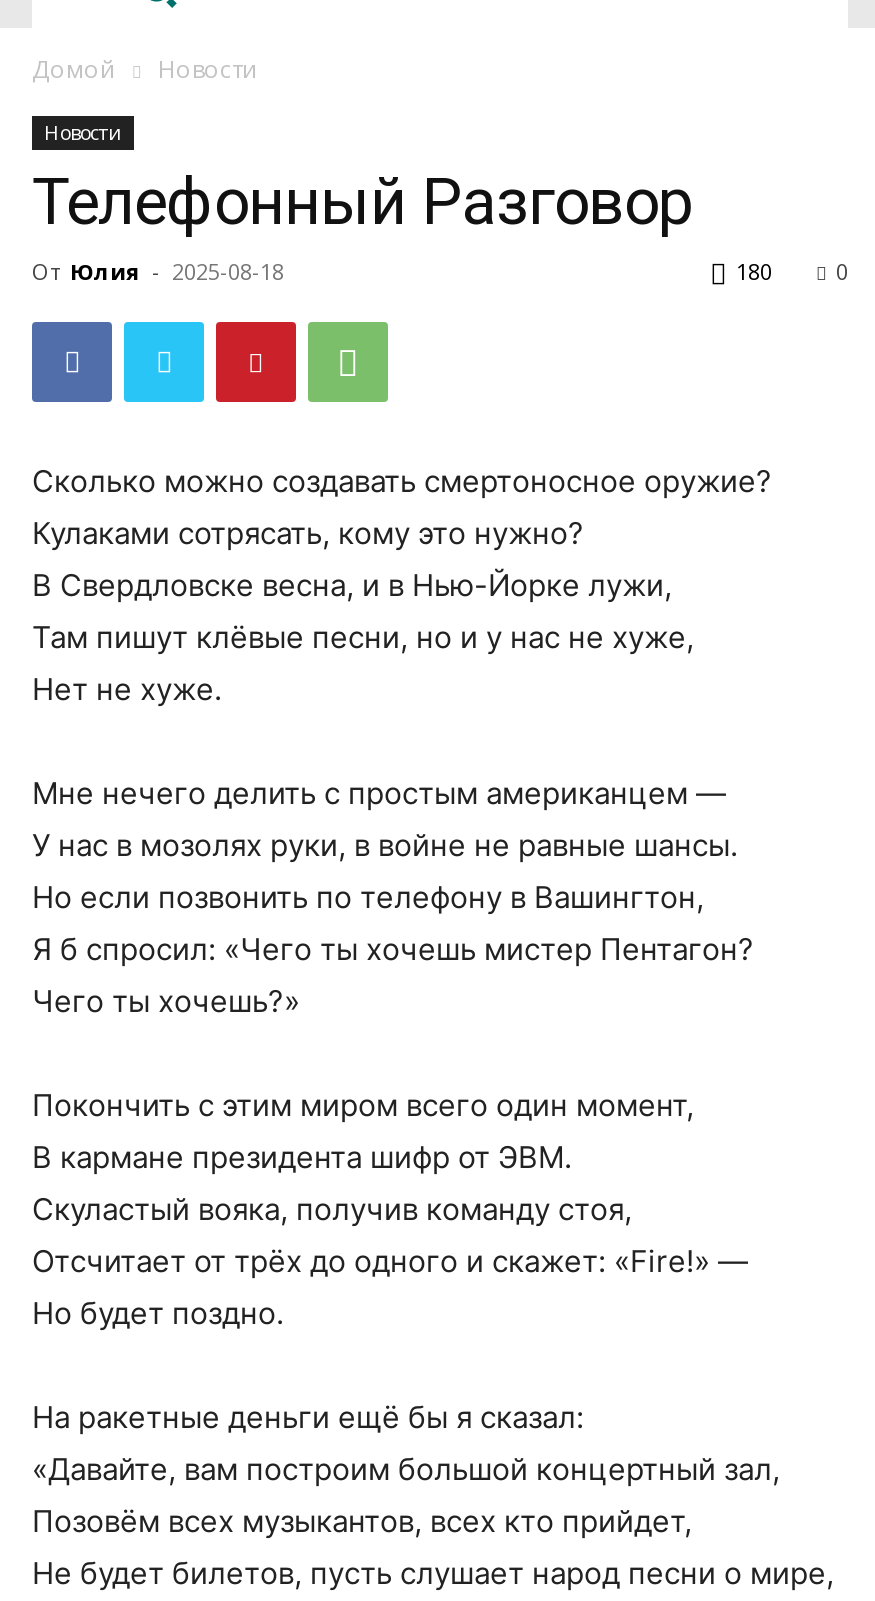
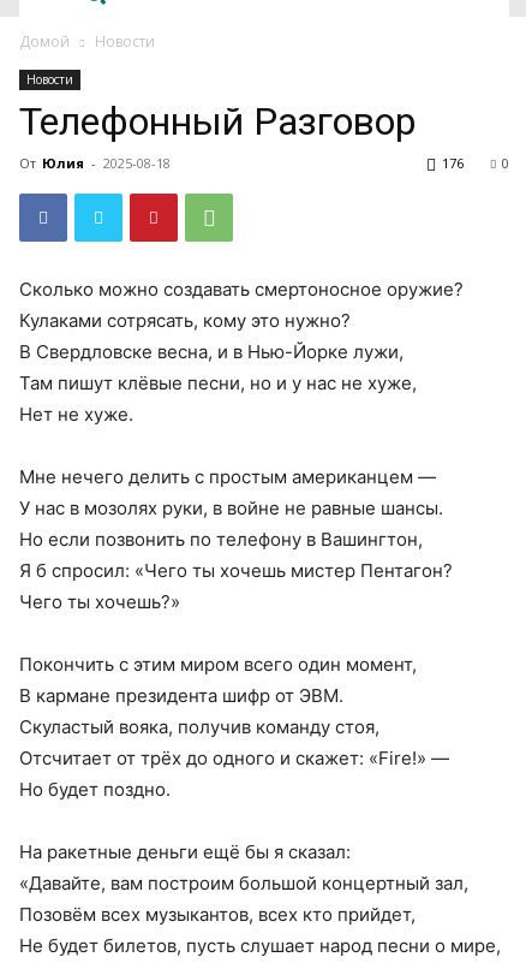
[736,256,772,286] 180 -> [442,154,464,172] 176

